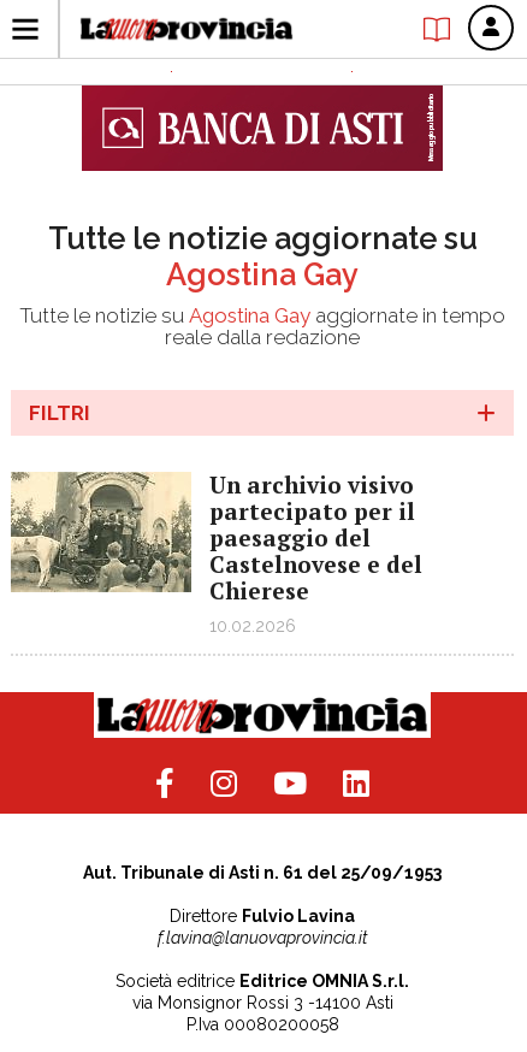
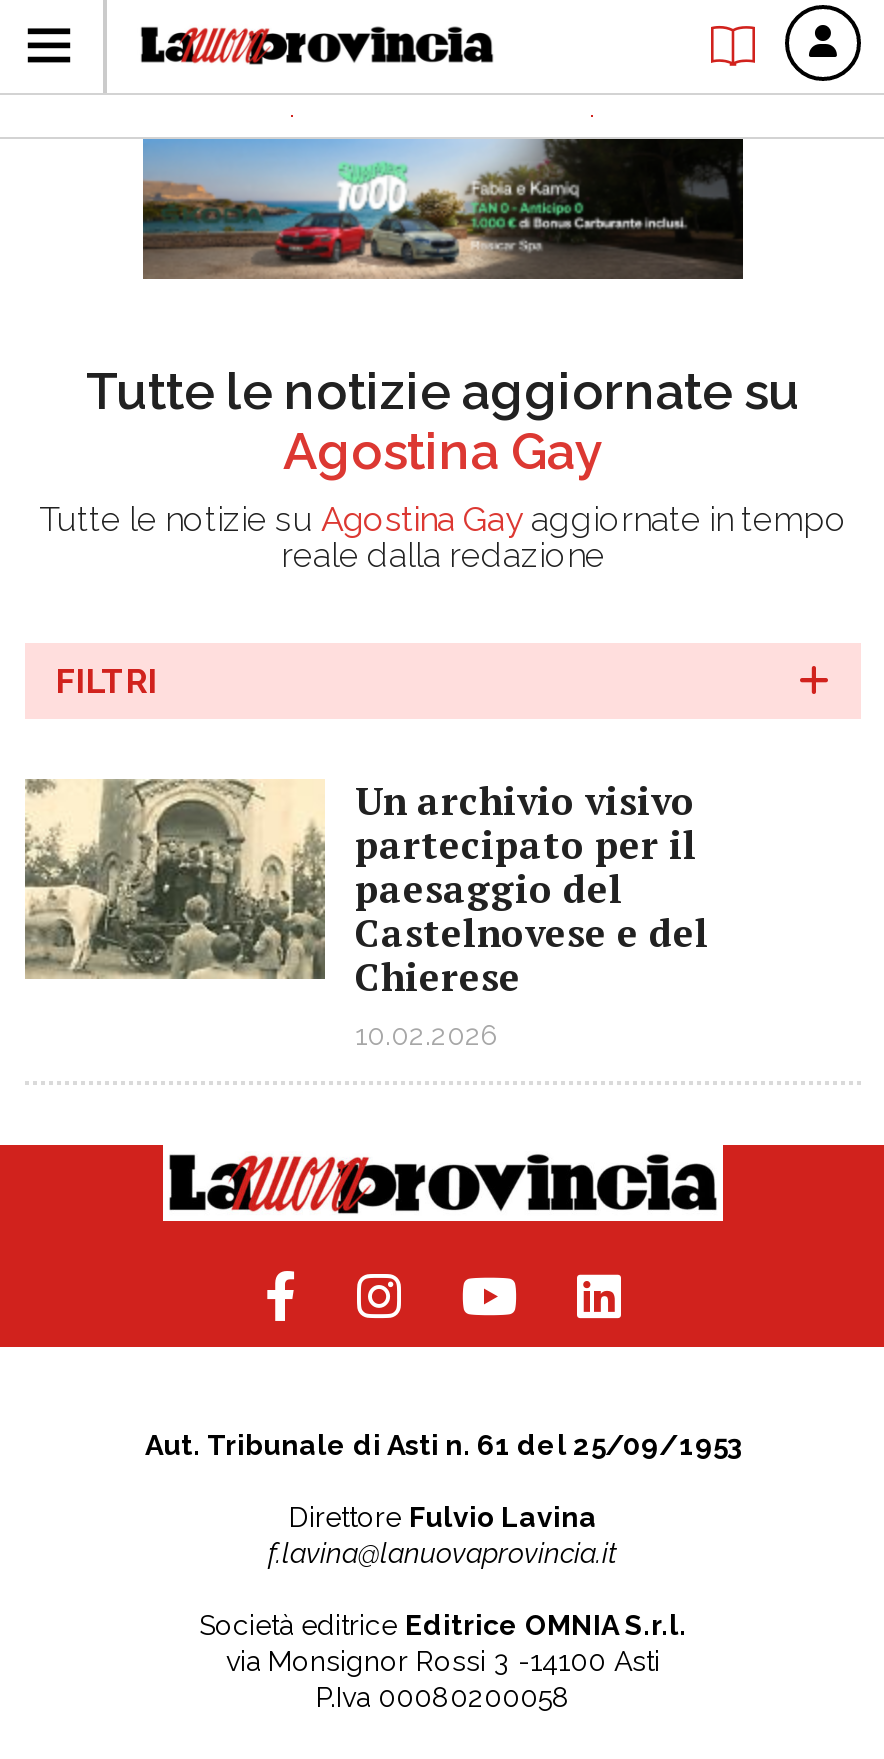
[81,84,444,172] [image] -> [141,137,745,281] [image]

